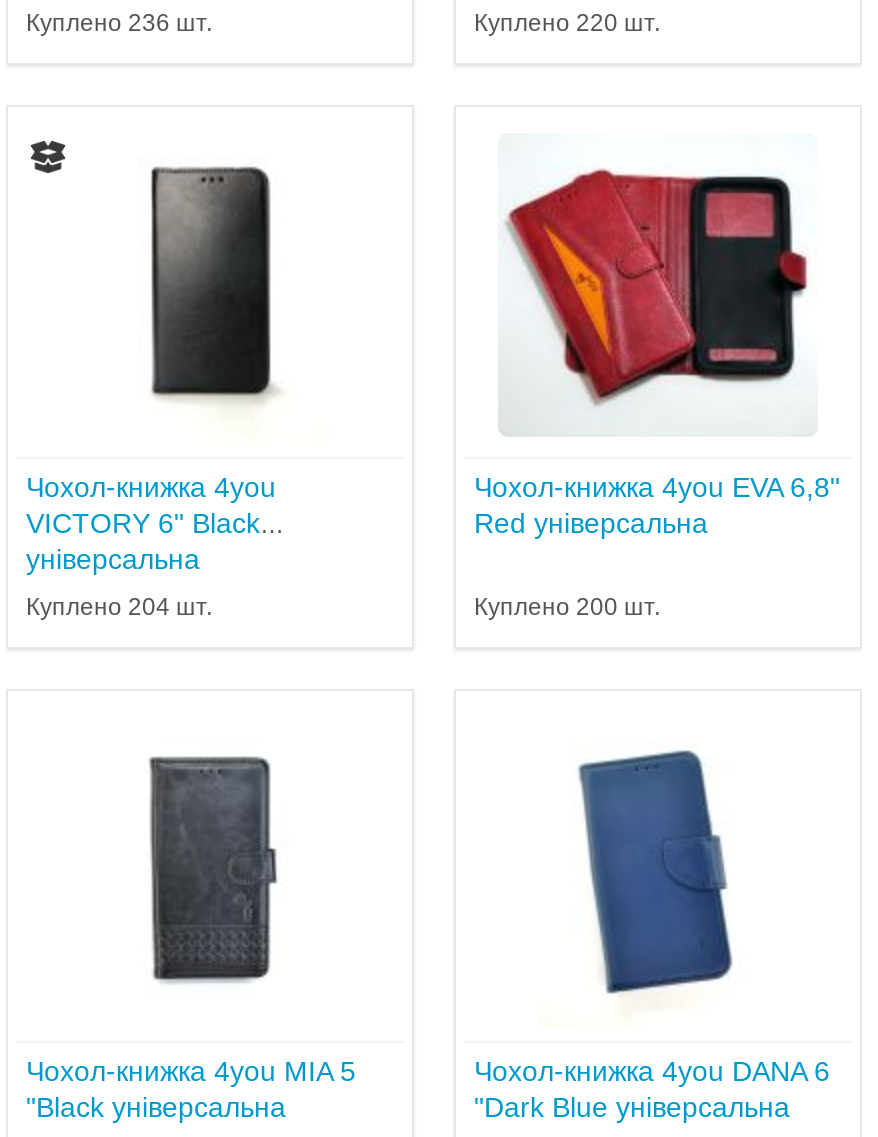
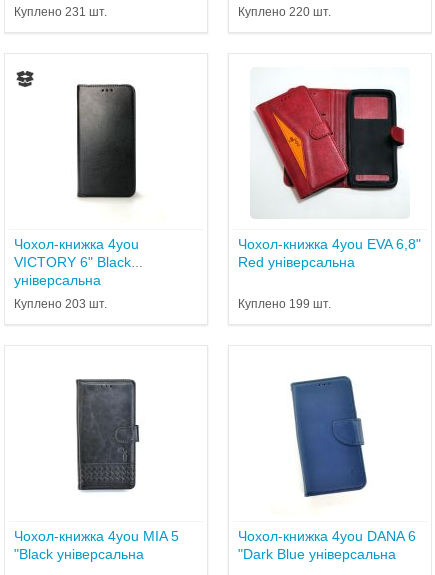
[26,9,212,37] Куплено 236 шт. -> [14,5,107,19] Куплено 231 шт.
[26,593,212,621] Куплено 204 шт. -> [14,297,107,311] Куплено 203 шт.
[474,593,660,621] Куплено 200 шт. -> [238,297,331,311] Куплено 199 шт.

